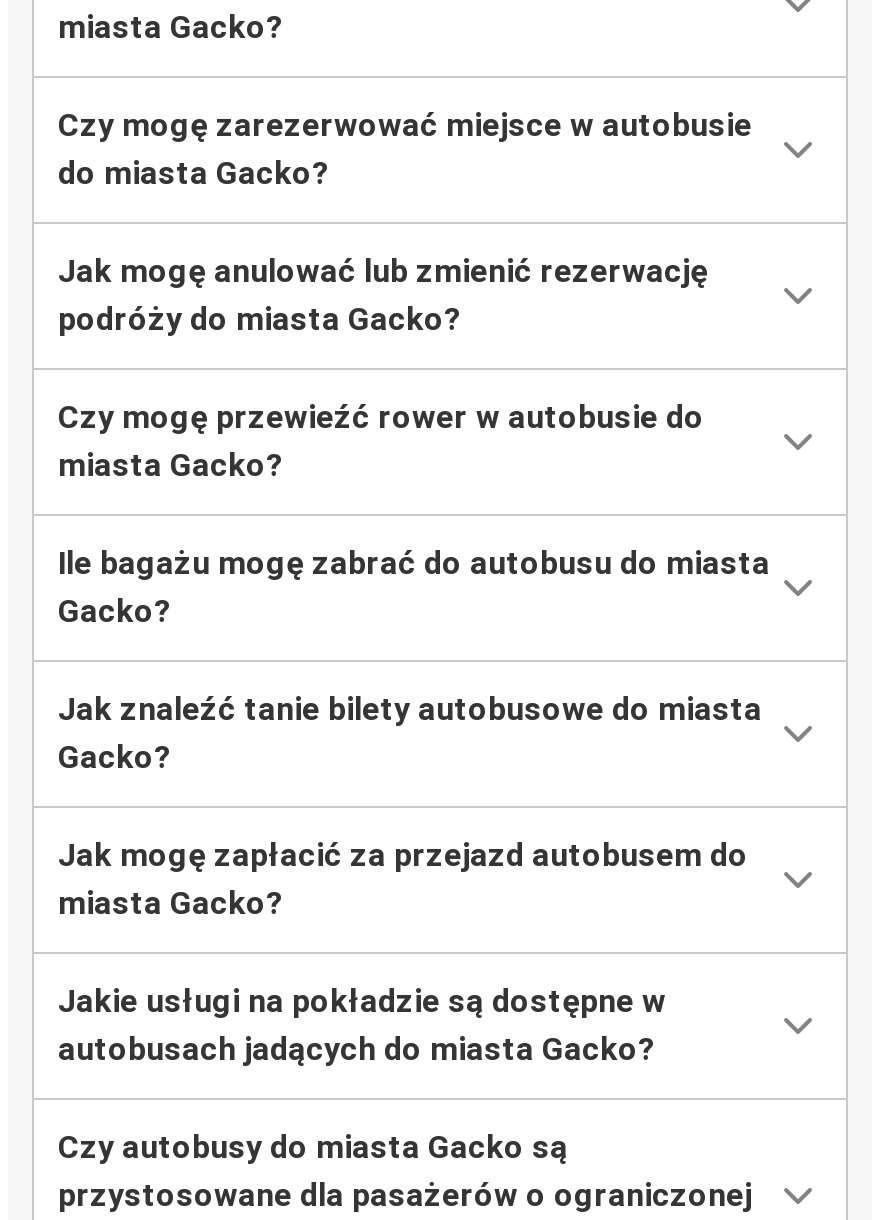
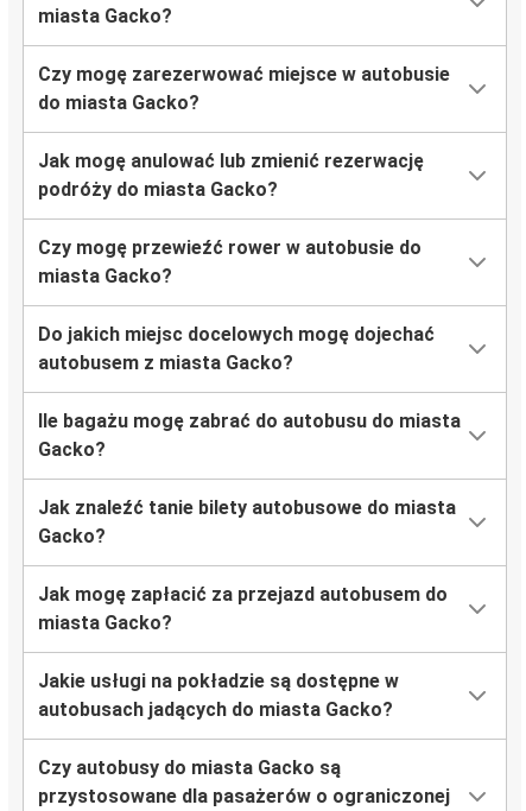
none -> [38,323,435,374] Do jakich miejsc docelowych mogę dojechać | autobusem z miasta Gacko?

